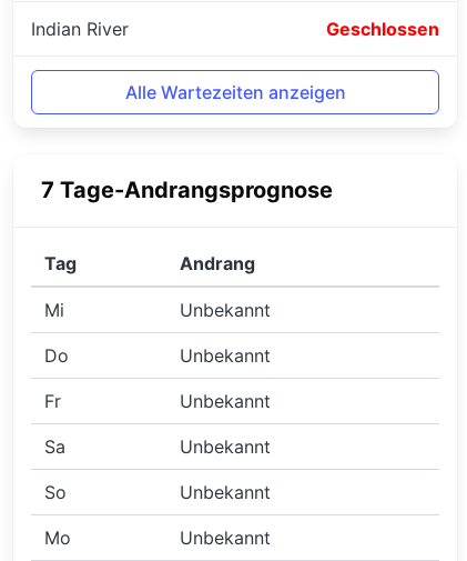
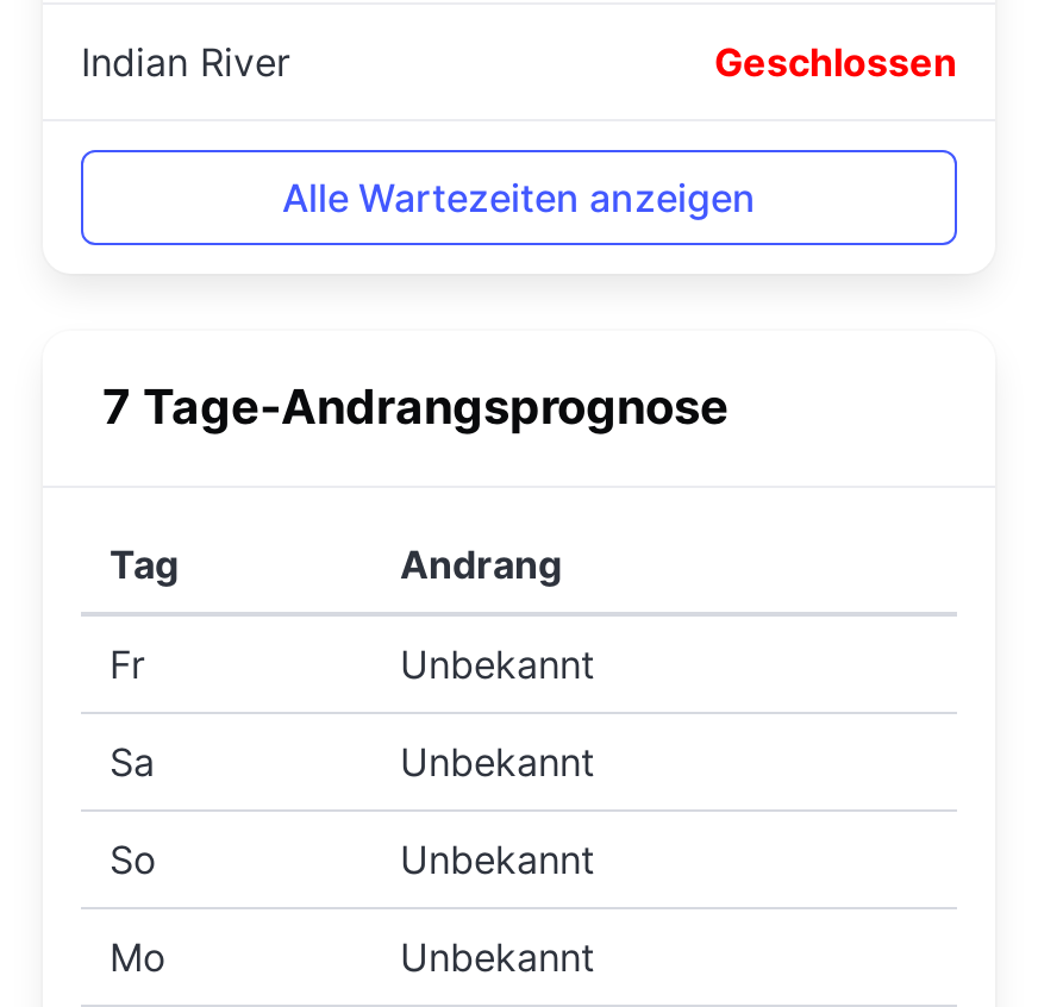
[44,299,271,367] Mi | Unbekannt | Do | Unbekannt -> none

